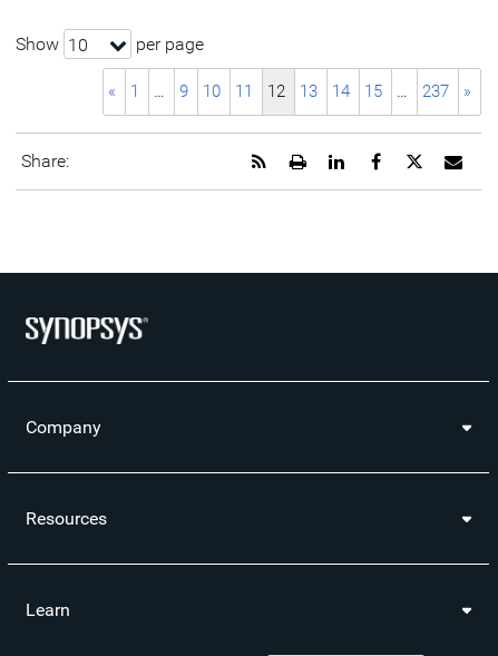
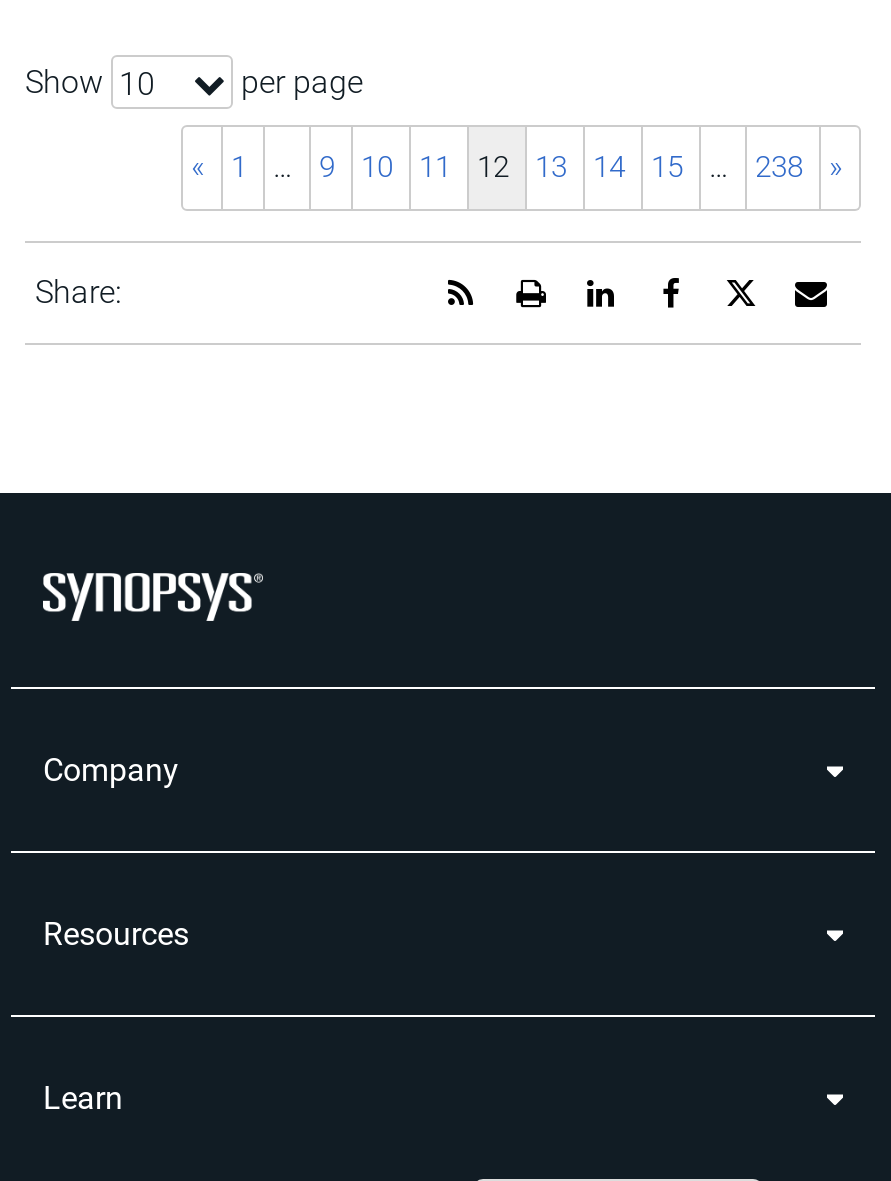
[422,81,449,101] 237 -> [755,149,803,185] 238

